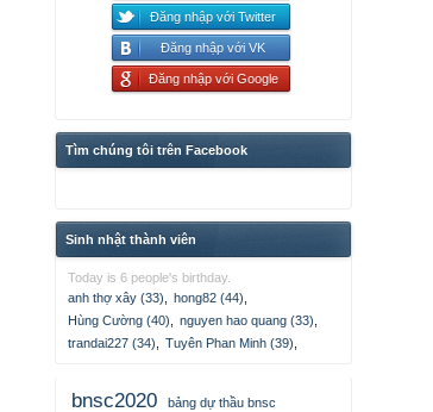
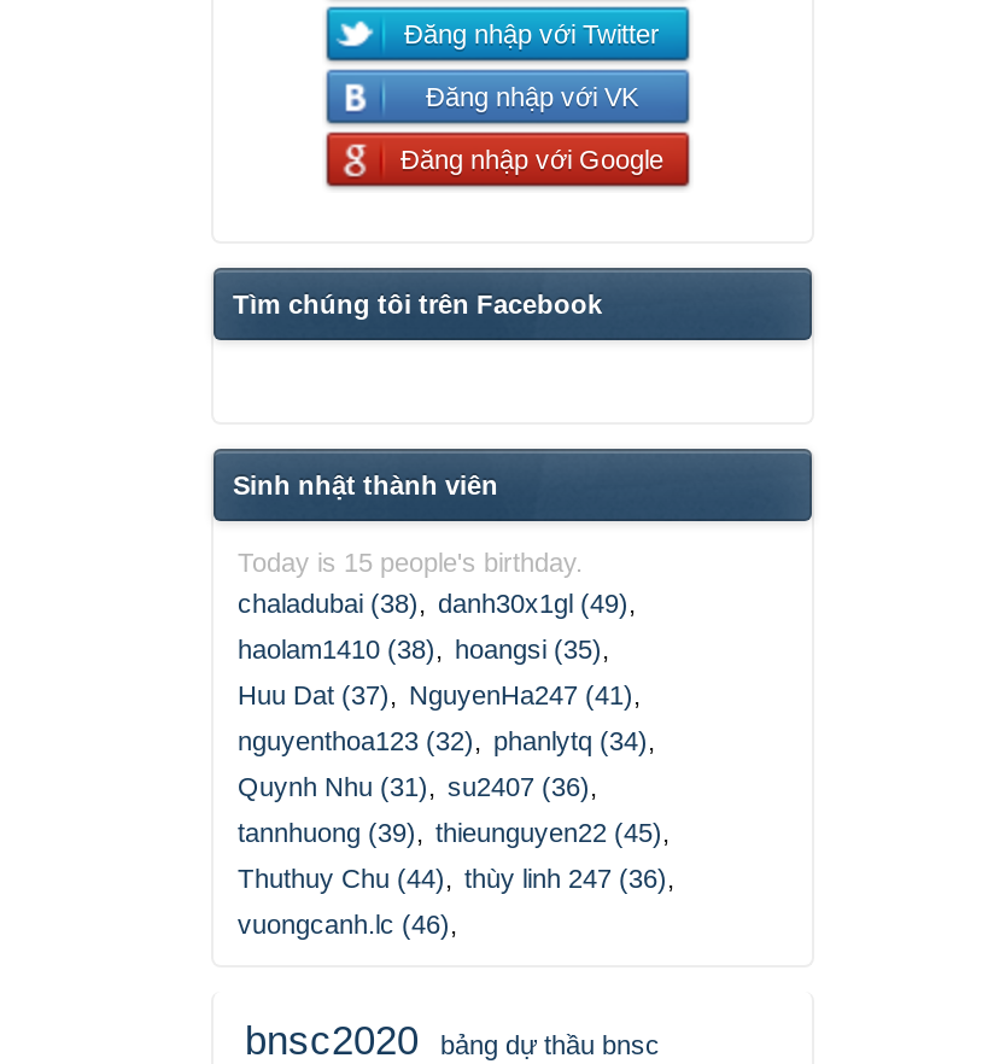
[68,270,318,350] Today is 6 people's birthday. | anh thợ xây (33), hong82 (44), | Hùng Cường (40), nguyen hao quang (33), | trandai227 (34), Tuyên Phan Minh (39), -> [238,548,674,939] Today is 15 people's birthday. | chaladubai (38), danh30x1gl (49), | haolam1410 (38), hoangsi (35), | Huu Dat (37), NguyenHa247 (41), | nguyenthoa123 (32), phanlytq (34), | Quynh Nhu (31), su2407 (36), | tannhuong (39), thieunguyen22 (45), | Thuthuy Chu (44), thùy linh 247 (36), | vuongcanh.lc (46),

